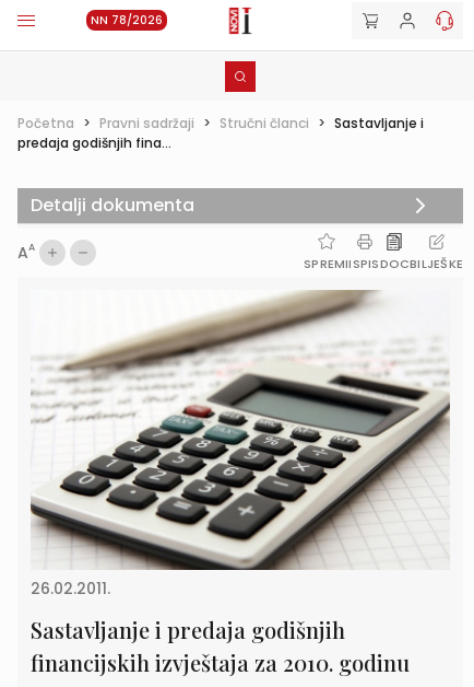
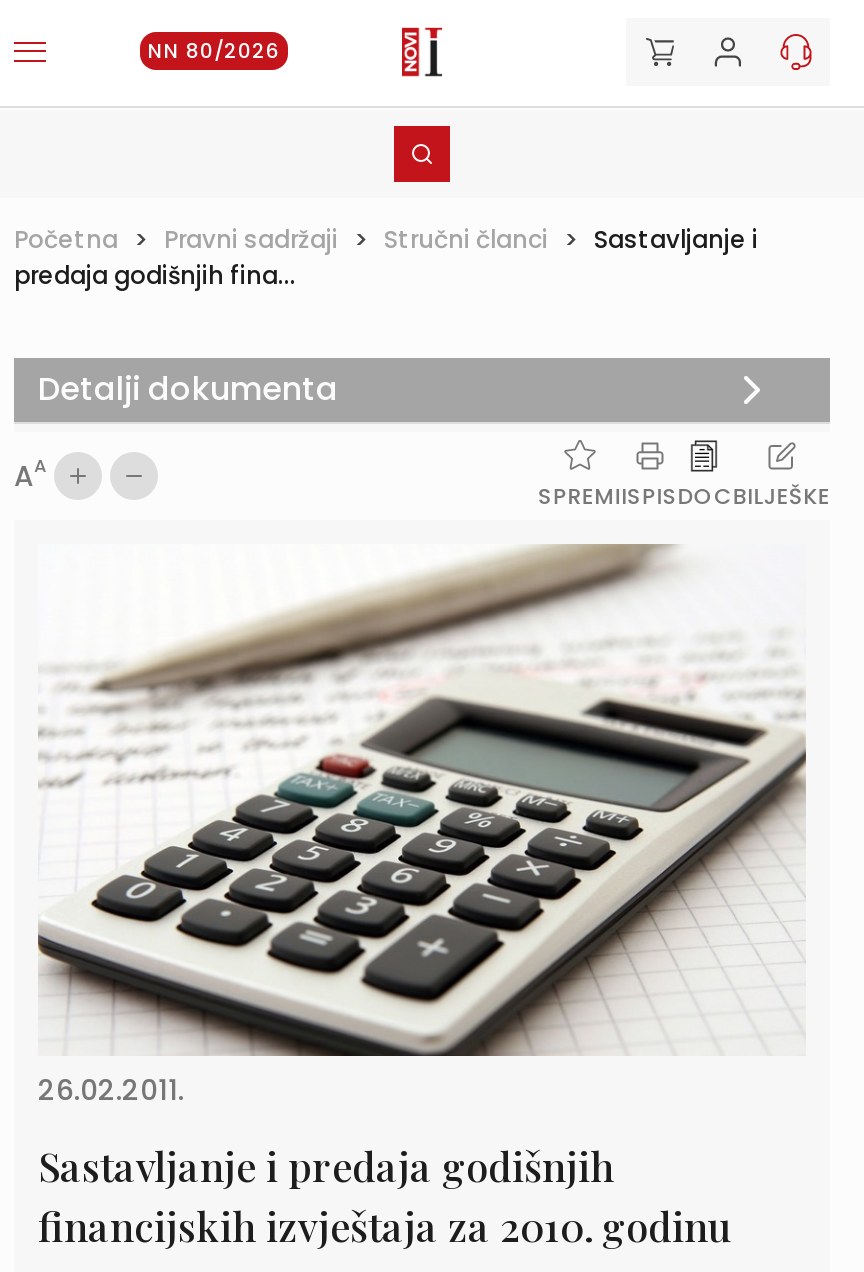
[91,12,163,28] NN 78/2026 -> [148,36,280,66] NN 80/2026

